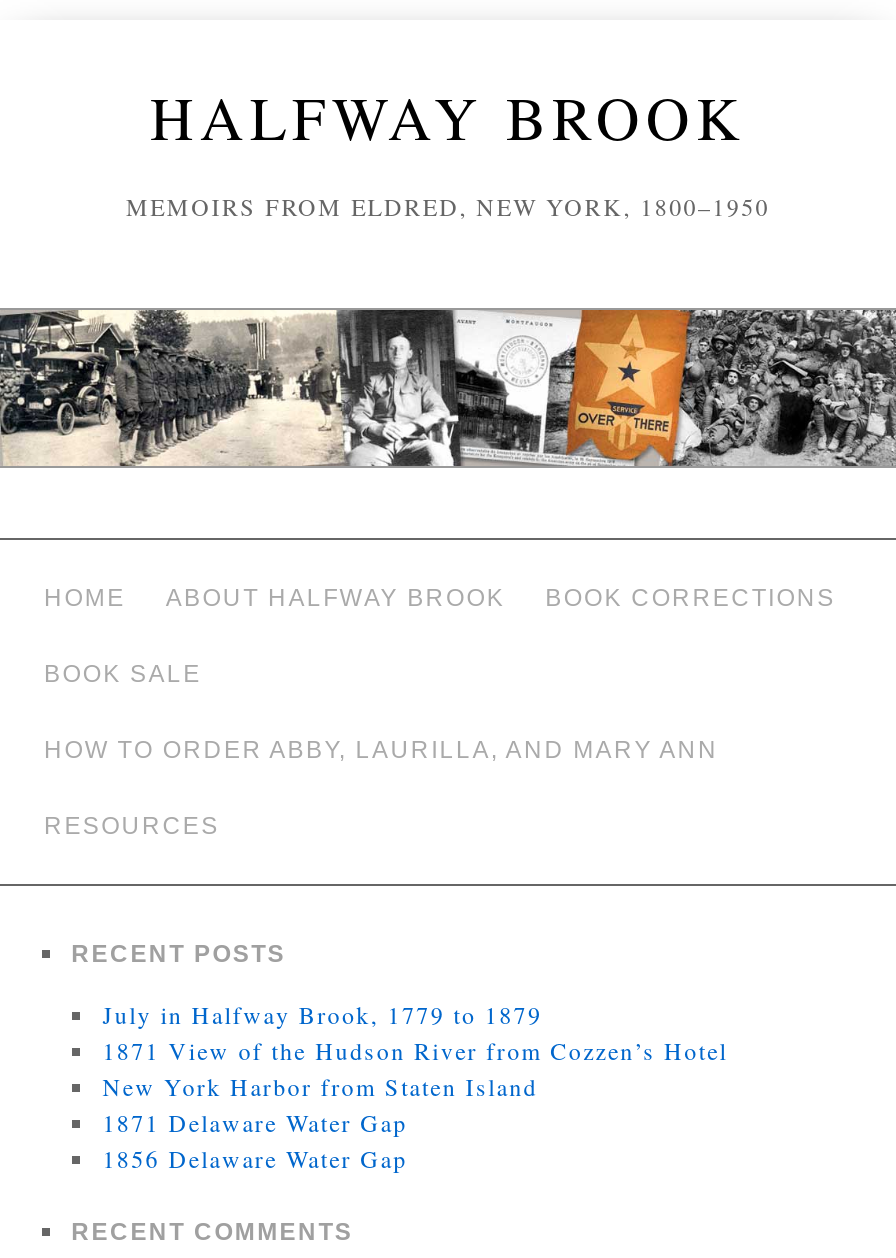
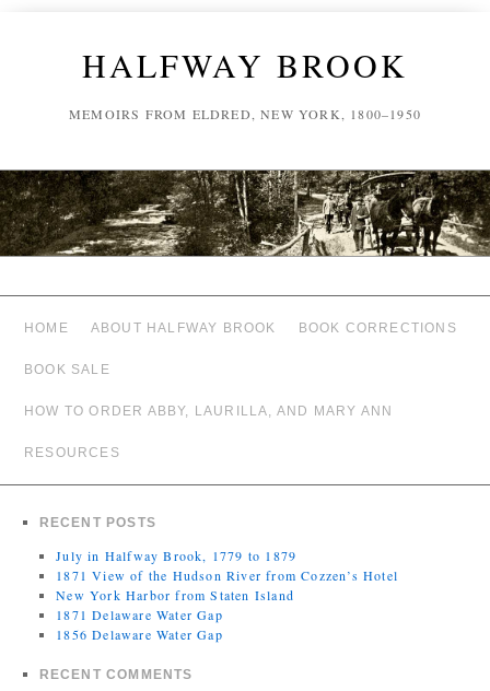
[6,308,890,468] [image] -> [3,169,487,257] [image]

